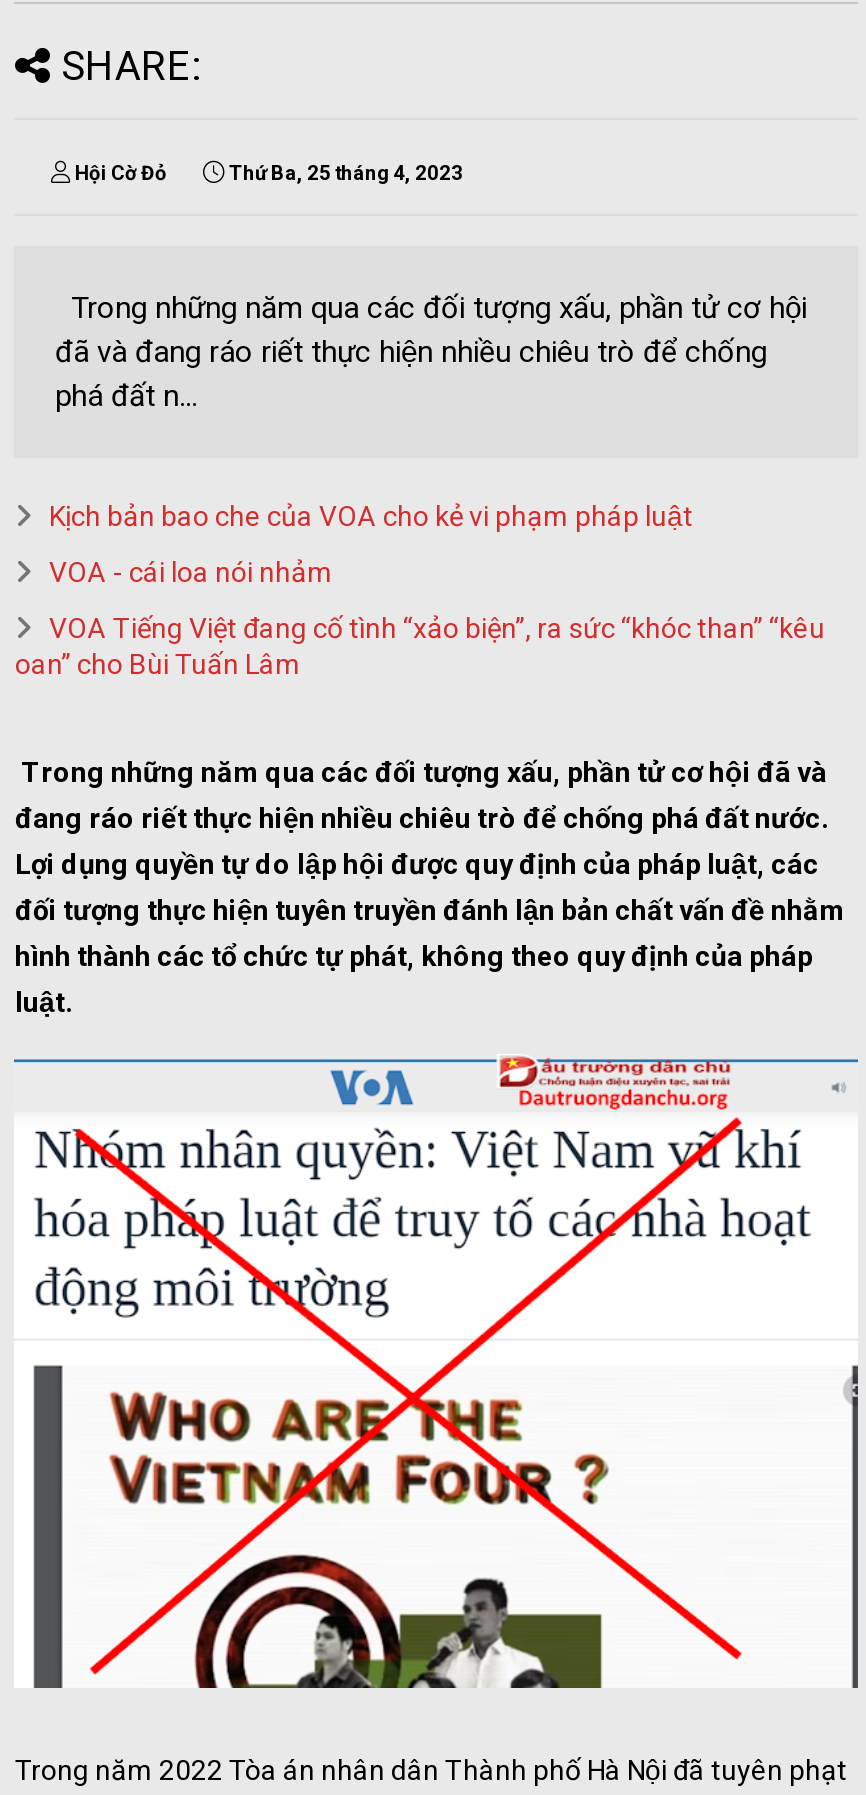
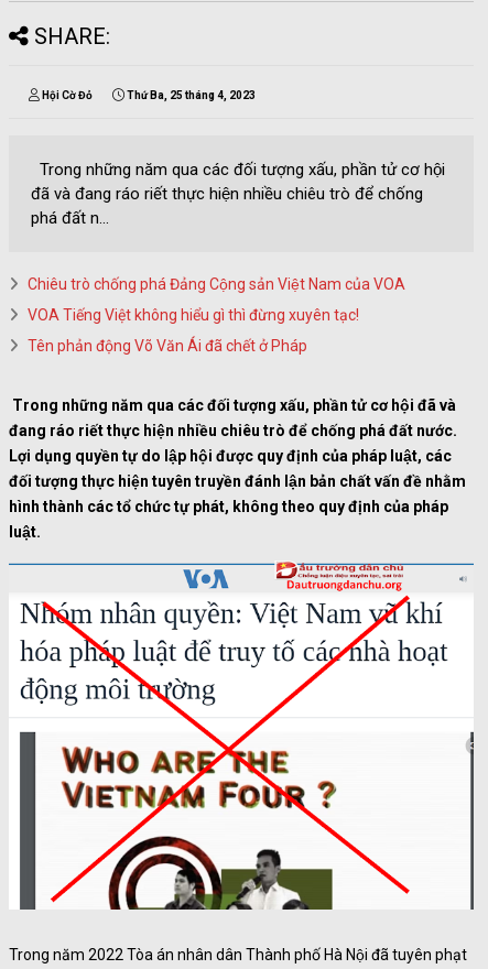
[49,500,693,532] Kịch bản bao che của VOA cho kẻ vi phạm pháp luật -> [28,275,406,293] Chiêu trò chống phá Đảng Cộng sản Việt Nam của VOA
[49,556,333,588] VOA - cái loa nói nhảm -> [28,306,360,324] VOA Tiếng Việt không hiểu gì thì đừng xuyên tạc!
[15,612,825,680] VOA Tiếng Việt đang cố tình “xảo biện”, ra sức “khóc than” “kêu | oan” cho Bùi Tuấn Lâm -> [28,337,308,355] Tên phản động Võ Văn Ái đã chết ở Pháp

